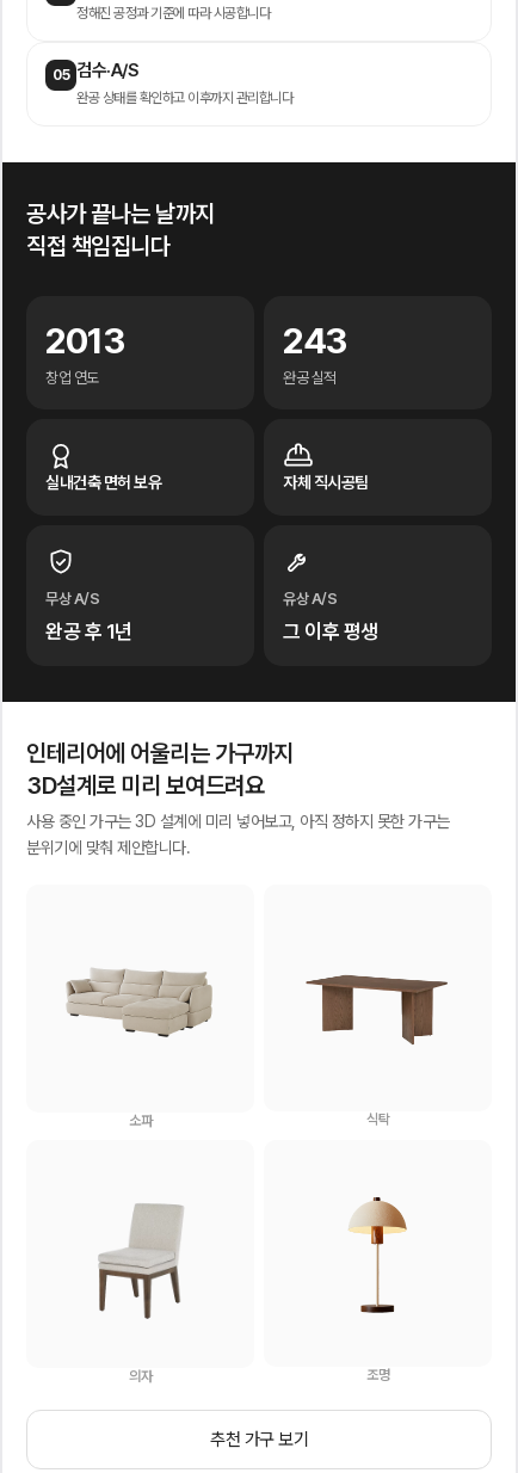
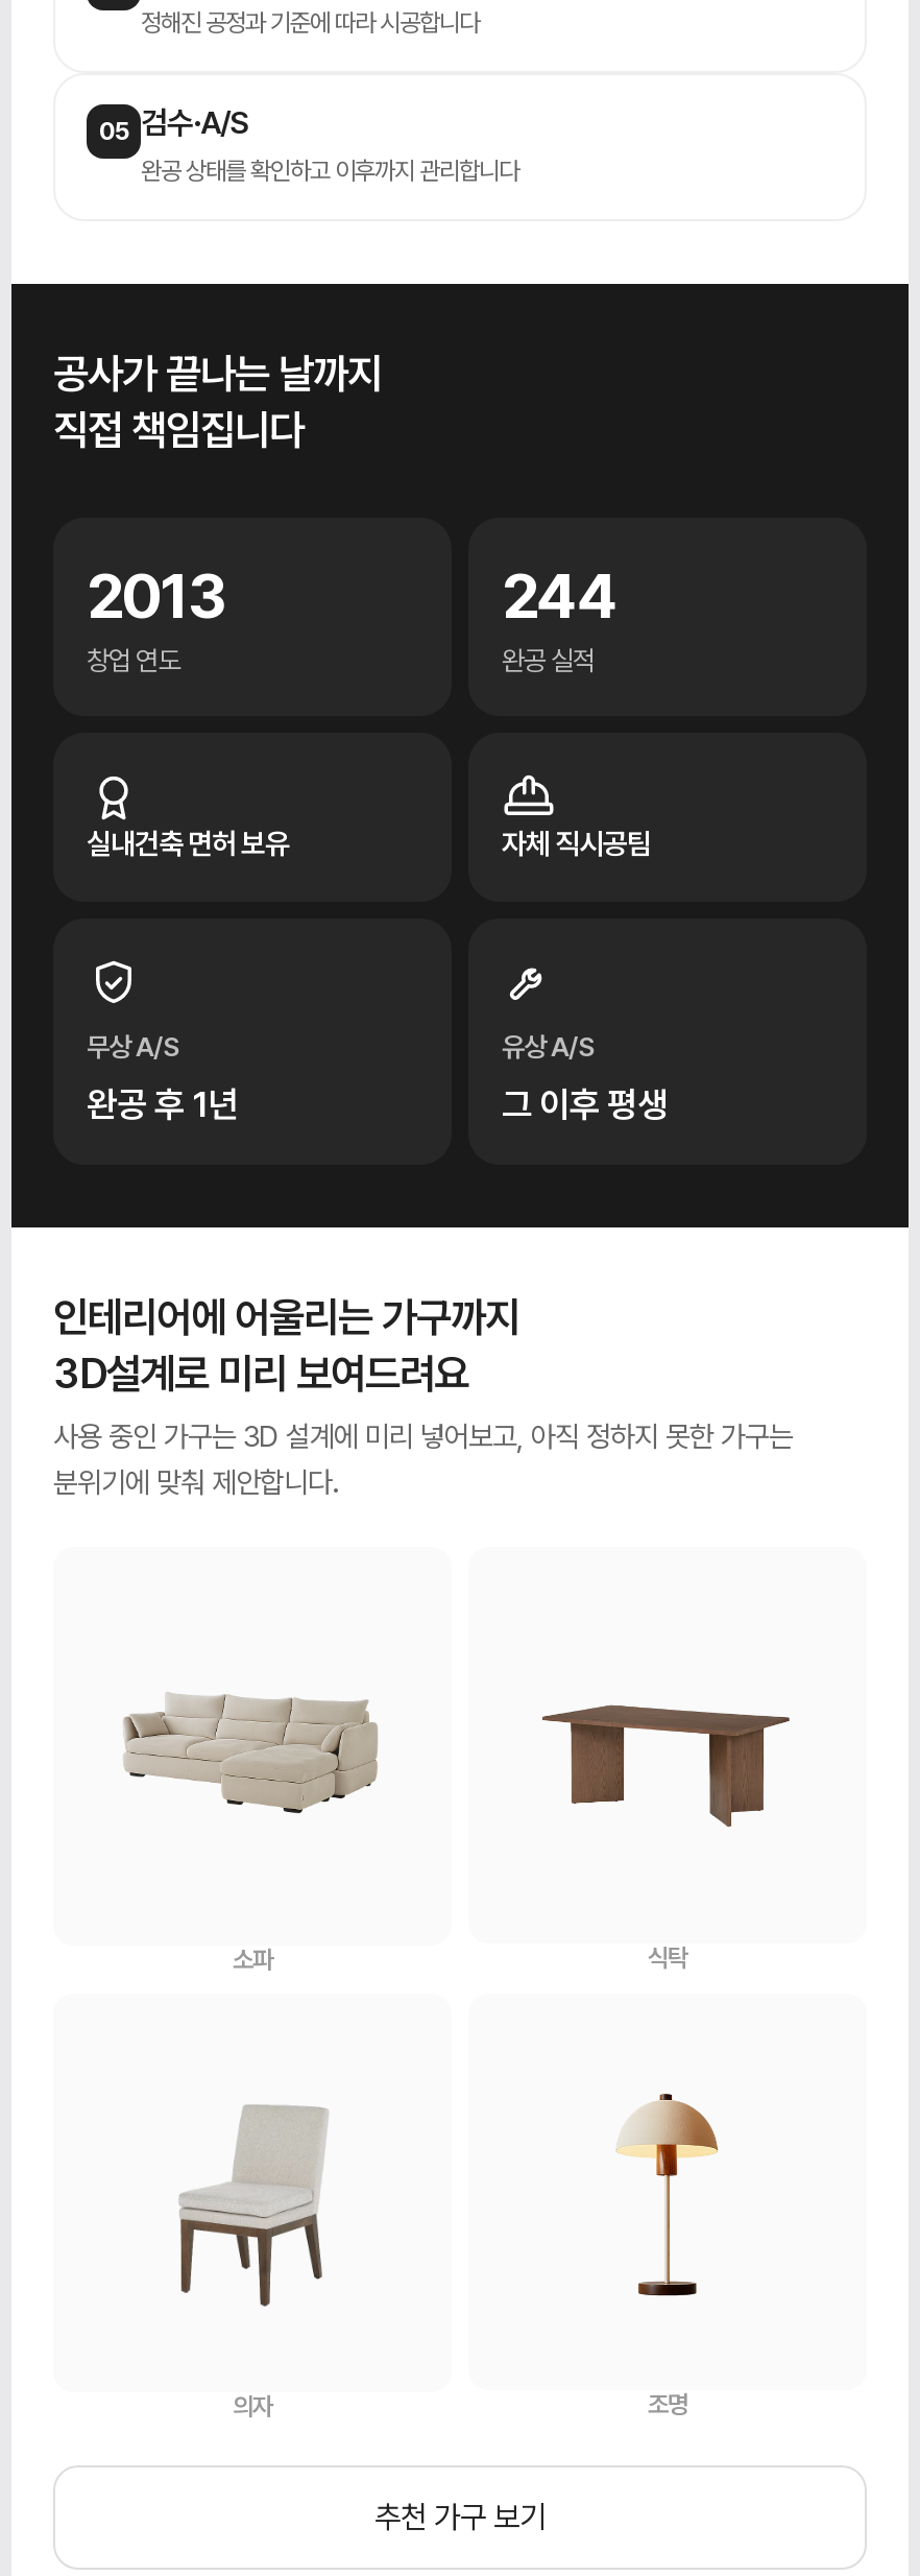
[283,319,347,362] 243 -> [502,558,618,633] 244

